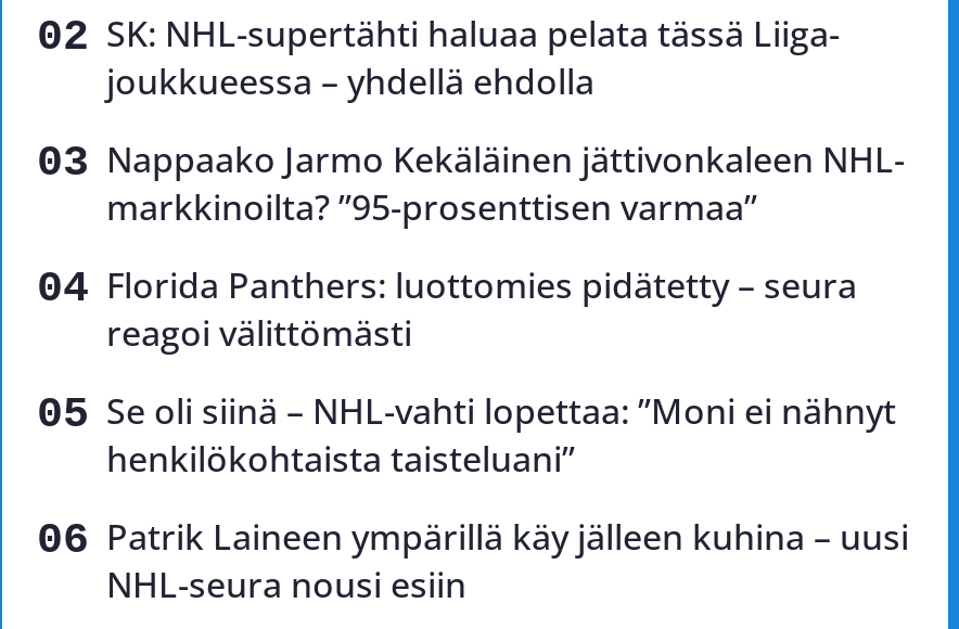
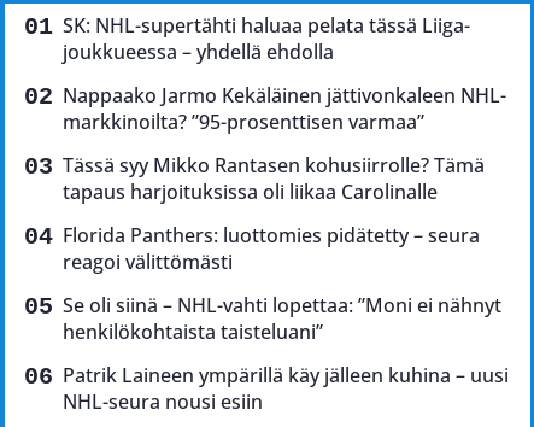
none -> [63,152,485,205] Tässä syy Mikko Rantasen kohusiirrolle? Tämä | tapaus harjoituksissa oli liikaa Carolinalle

